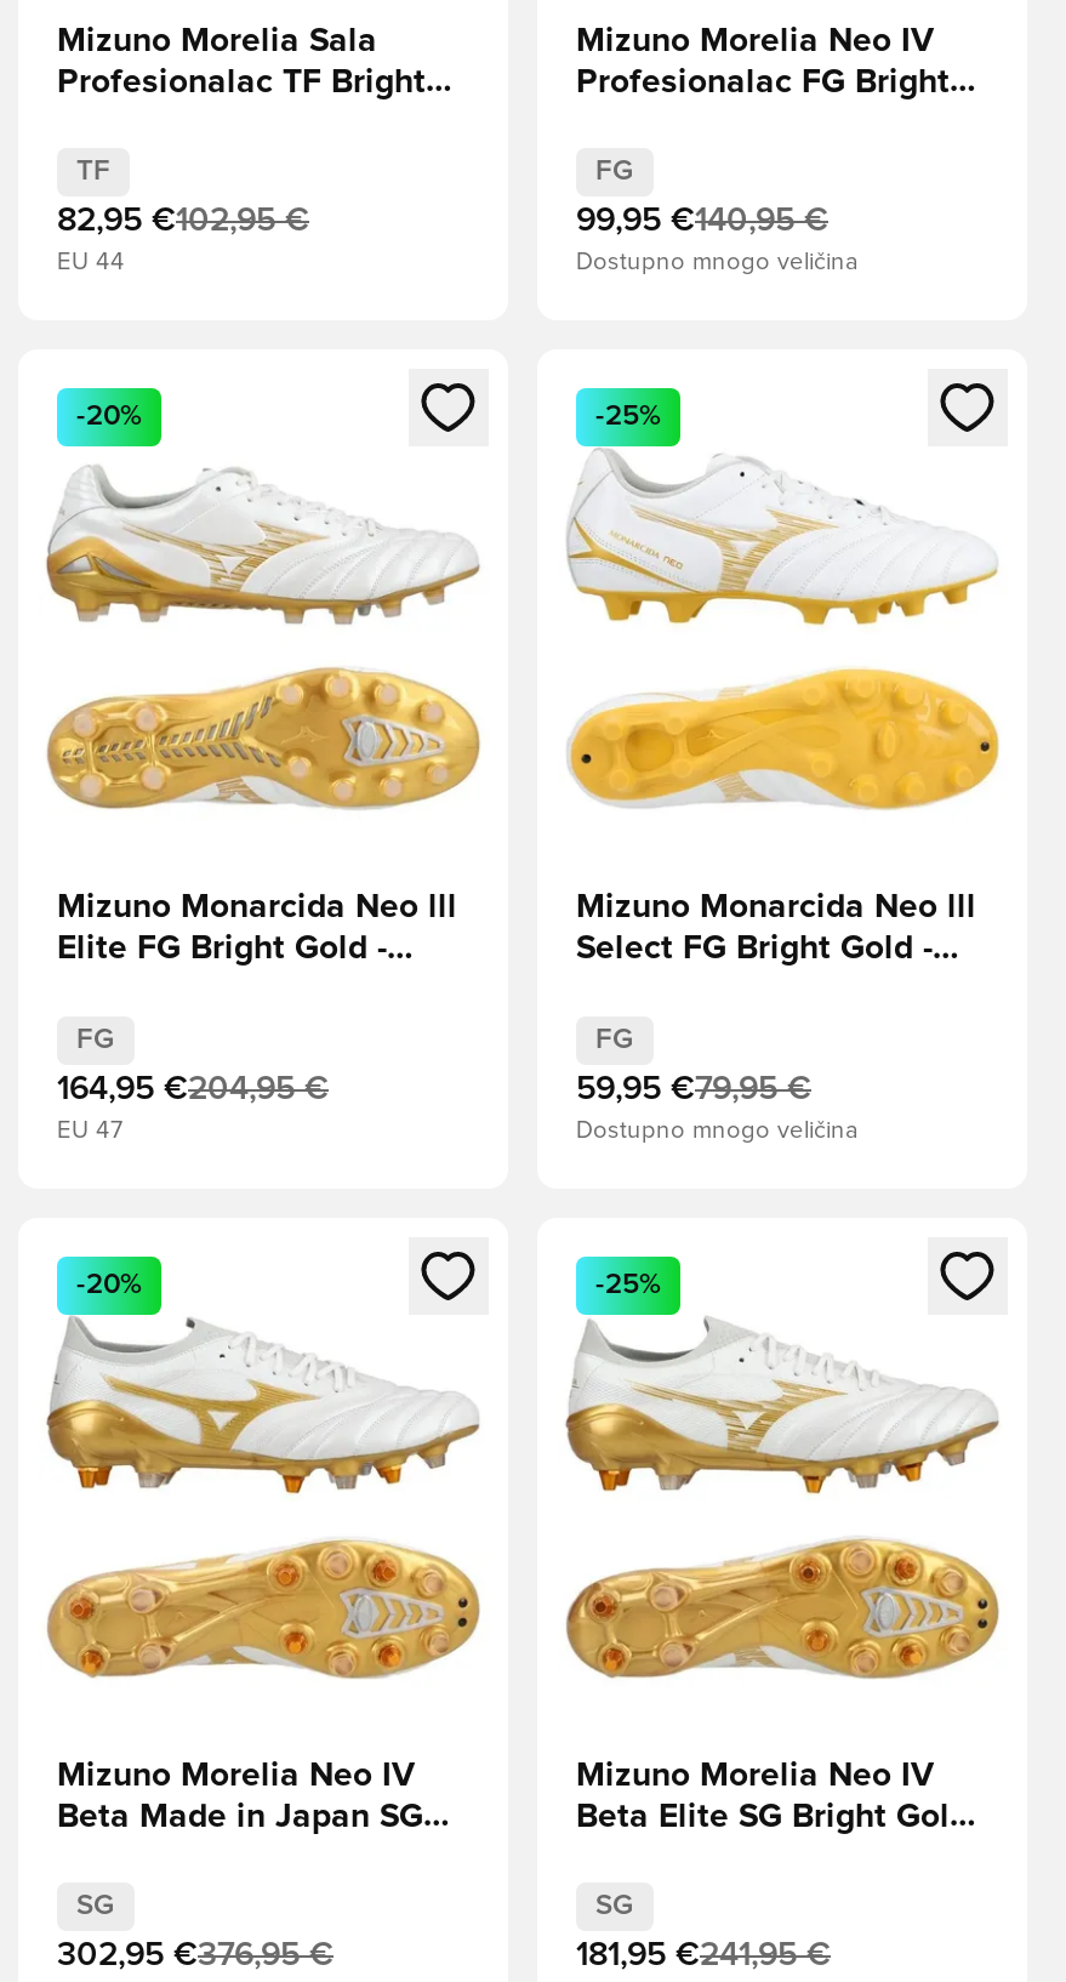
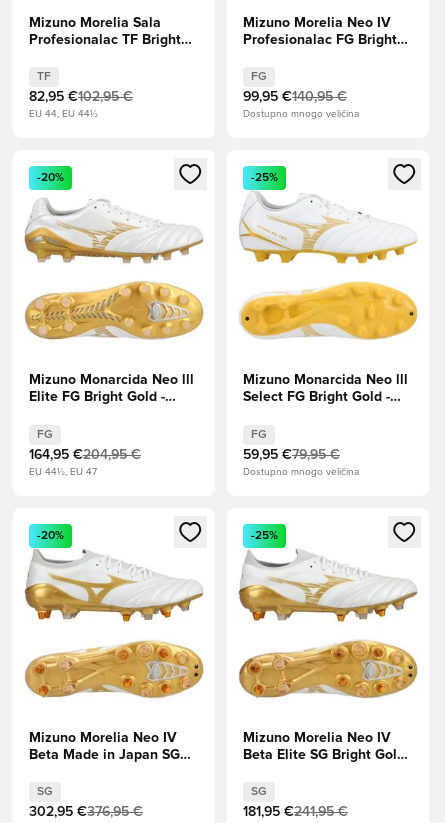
[57,250,125,274] EU 44 -> [29,109,98,119] EU 44, EU 44½
[57,1117,122,1141] EU 47 -> [29,466,97,476] EU 44½, EU 47

